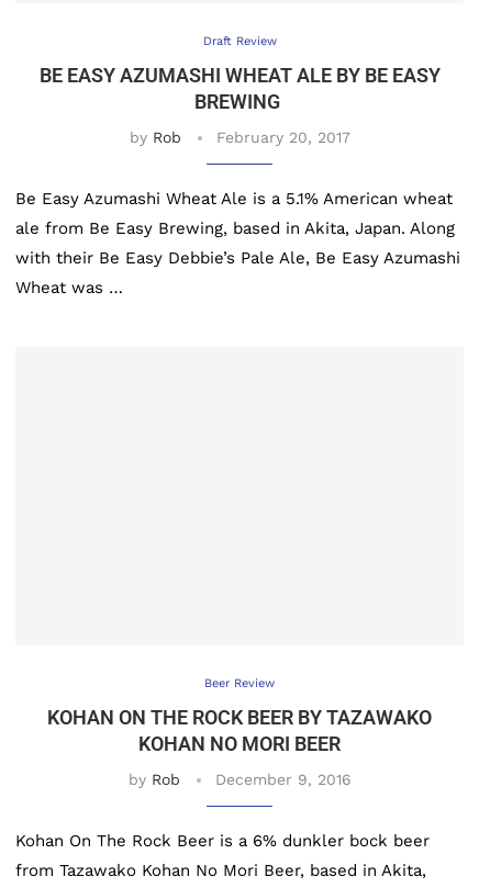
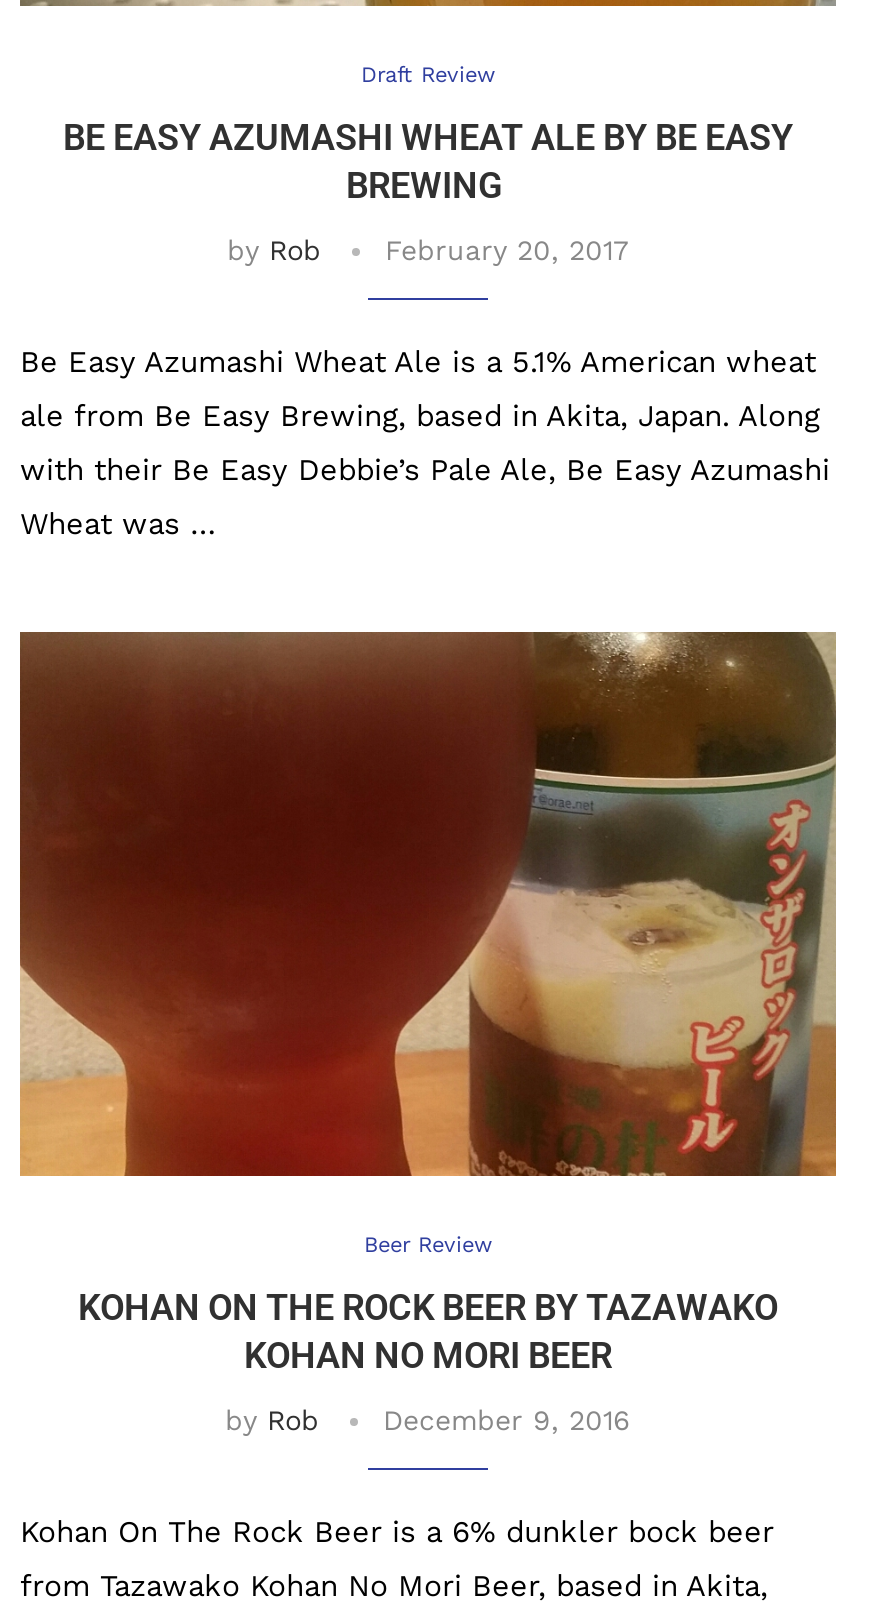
none -> [18,630,838,1178] [image]

